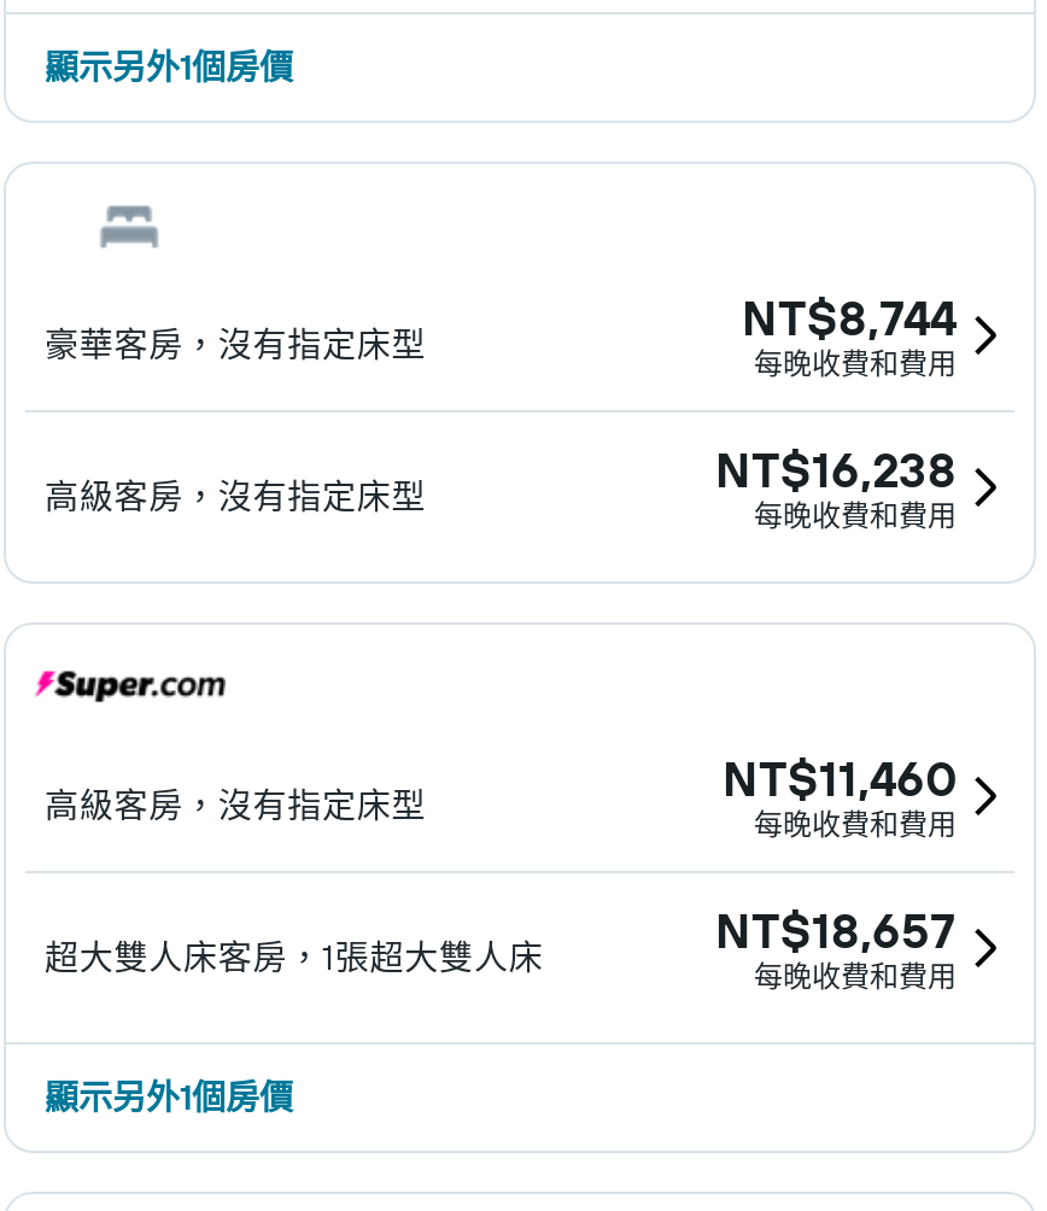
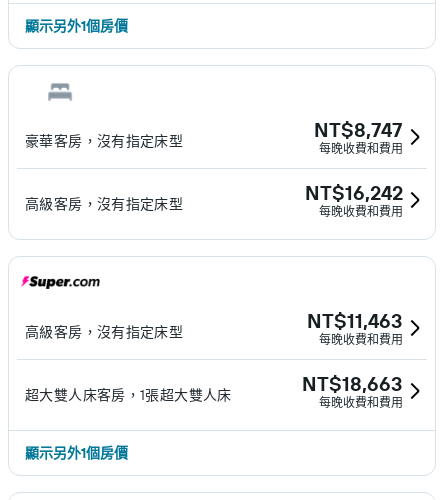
[742,287,957,347] NT$8,744 -> [314,117,403,142] NT$8,747
[715,439,957,499] NT$16,238 -> [305,180,403,205] NT$16,242
[723,748,957,808] NT$11,460 -> [307,308,403,333] NT$11,463
[715,900,957,960] NT$18,657 -> [302,371,403,396] NT$18,663

